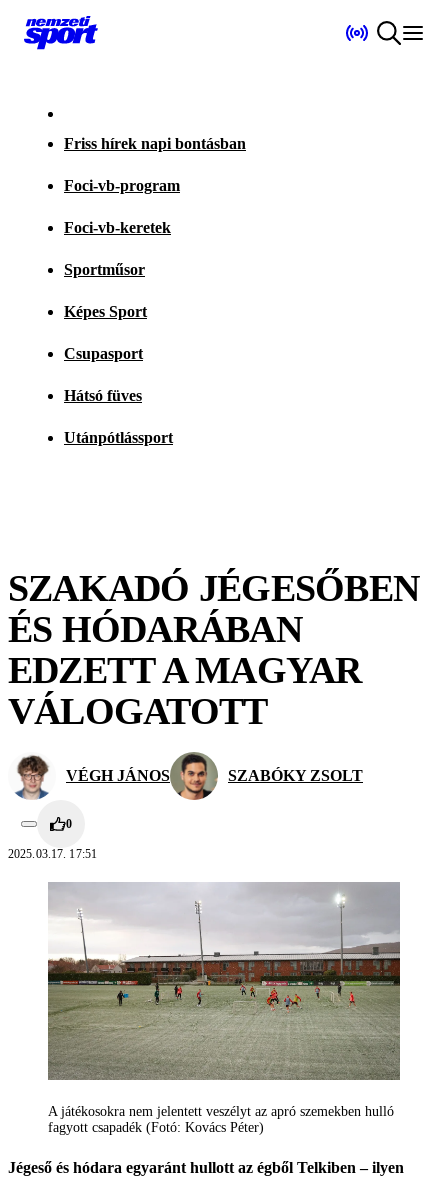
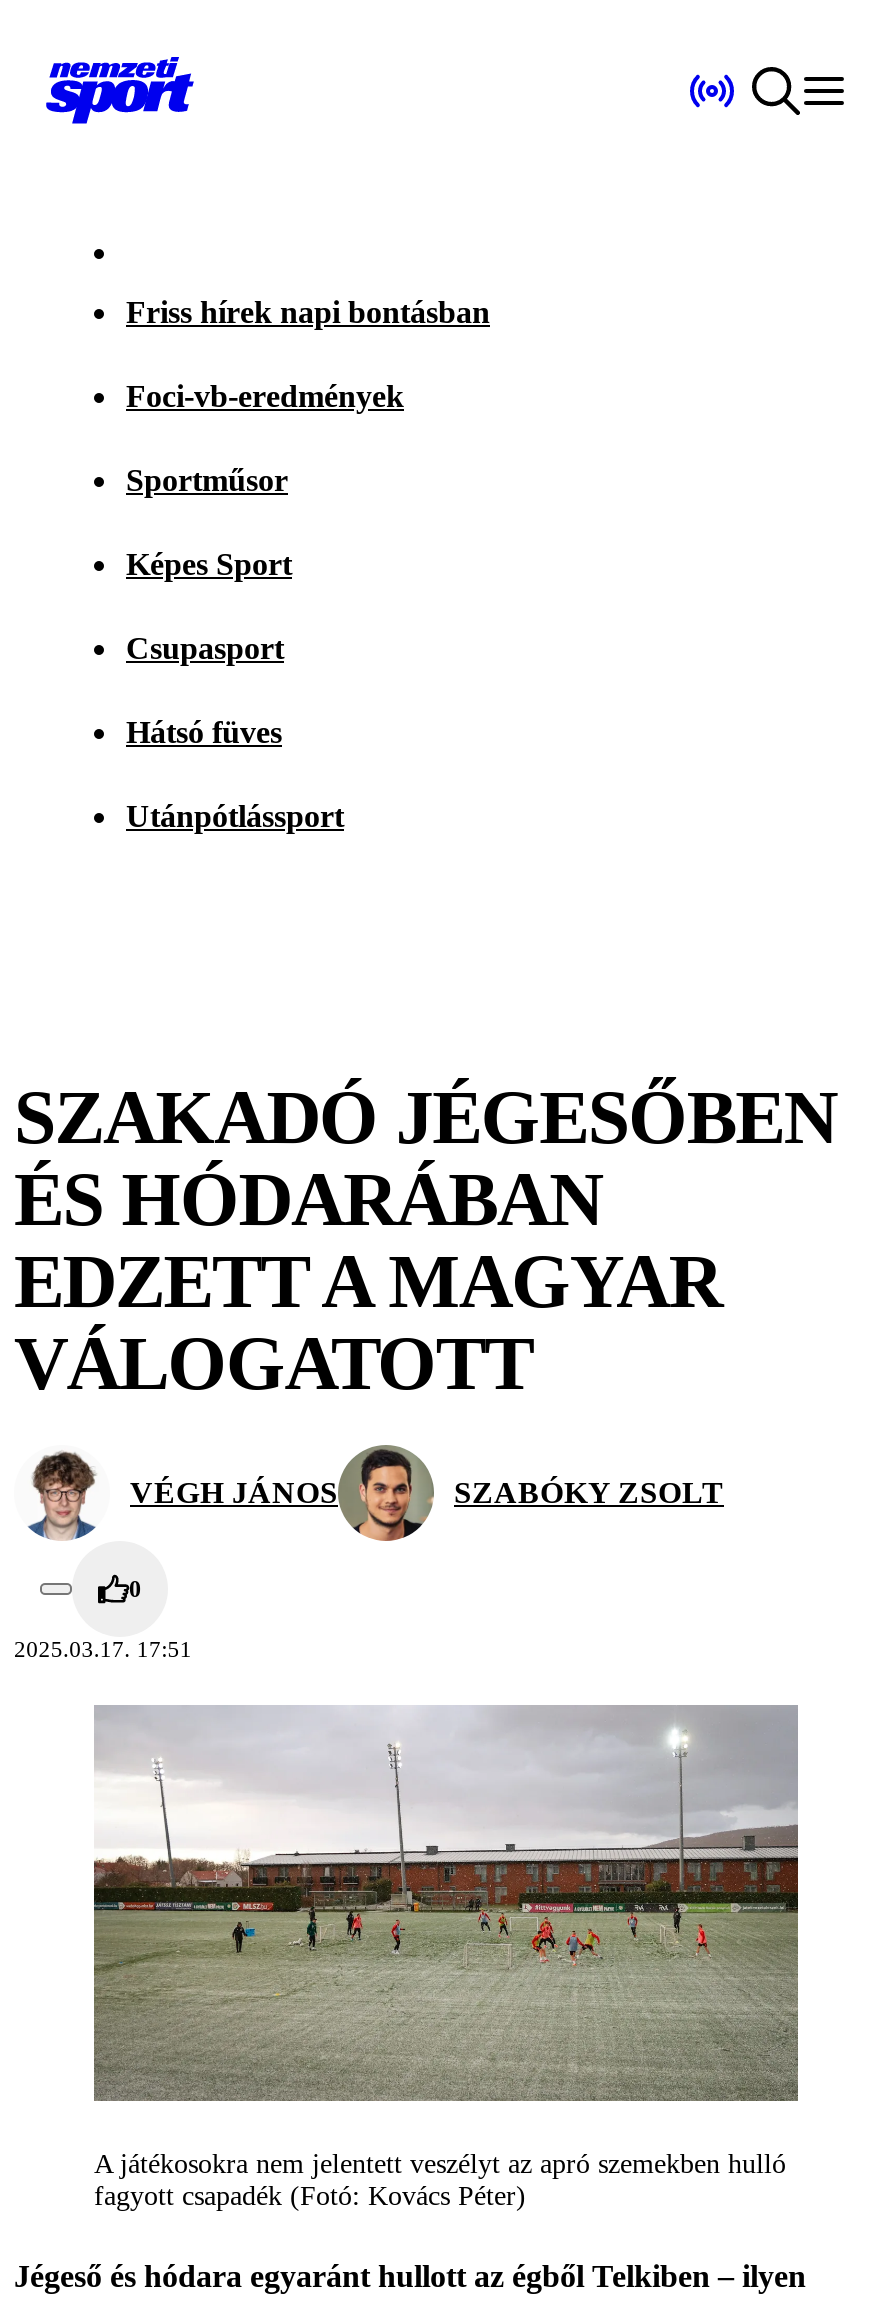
[64,177,180,236] Foci-vb-program | Foci-vb-keretek -> [126,379,404,413] Foci-vb-eredmények

